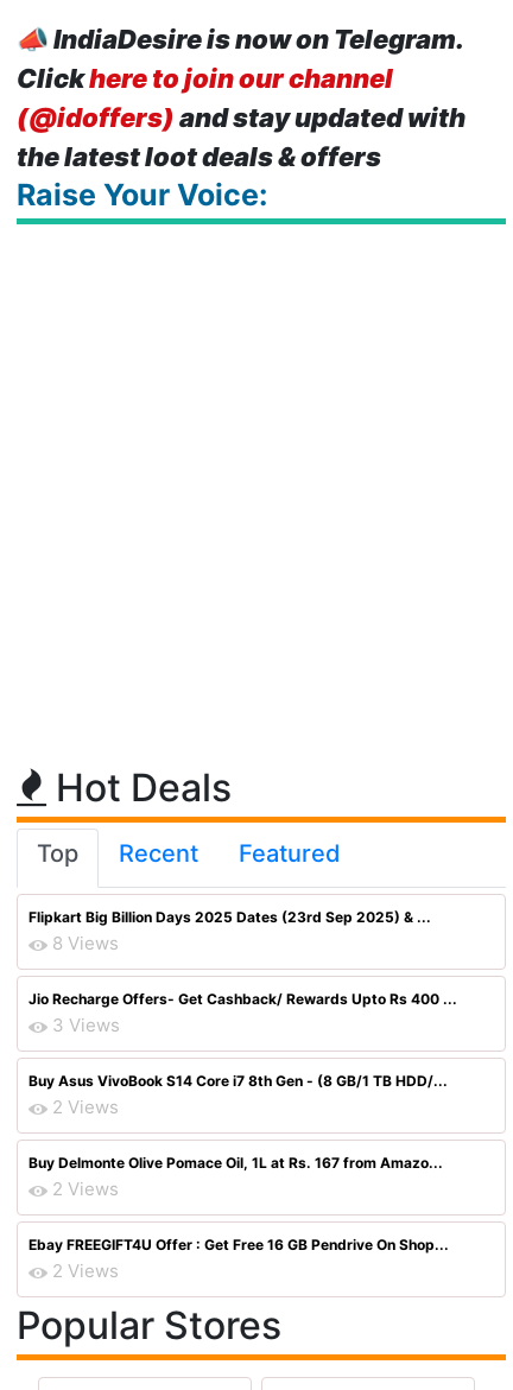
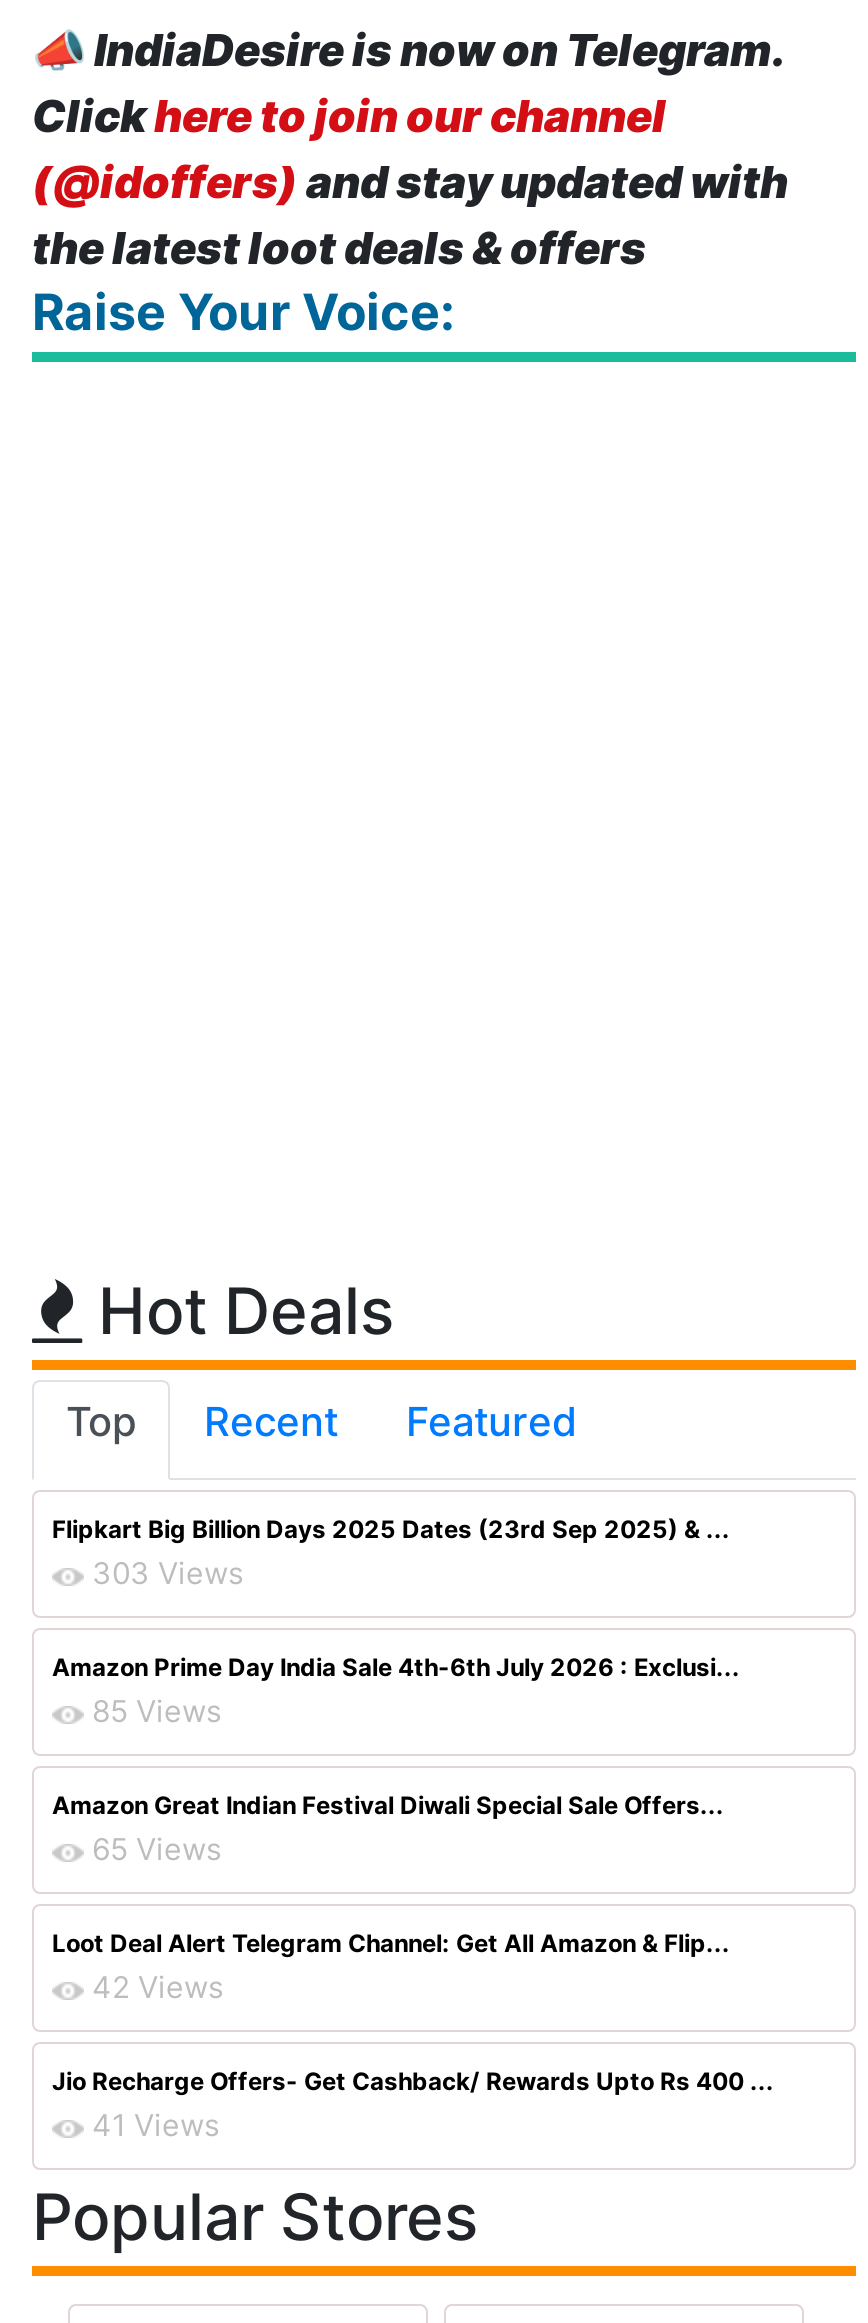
[52,932,119,954] 8 Views -> [52,1554,740,2006] 303 Views | Amazon Prime Day India Sale 4th-6th July 2026 : Exclusi... | 85 Views | Amazon Great Indian Festival Diwali Special Sale Offers... | 65 Views | Loot Deal Alert Telegram Channel: Get All Amazon & Flip... | 42 Views
moved [28,990,457,1008] -> [52,2066,774,2096]: Jio Recharge Offers- Get Cashback/ Rewards Upto Rs 400 ...
[28,1014,449,1282] 3 Views | Buy Asus VivoBook S14 Core i7 8th Gen - (8 GB/1 TB HDD/... | 2 Views | Buy Delmonte Olive Pomace Oil, 1L at Rs. 167 from Amazo... | 2 Views | Ebay FREEGIFT4U Offer : Get Free 16 GB Pendrive On Shop... | 2 Views -> [92,2106,220,2144] 41 Views

